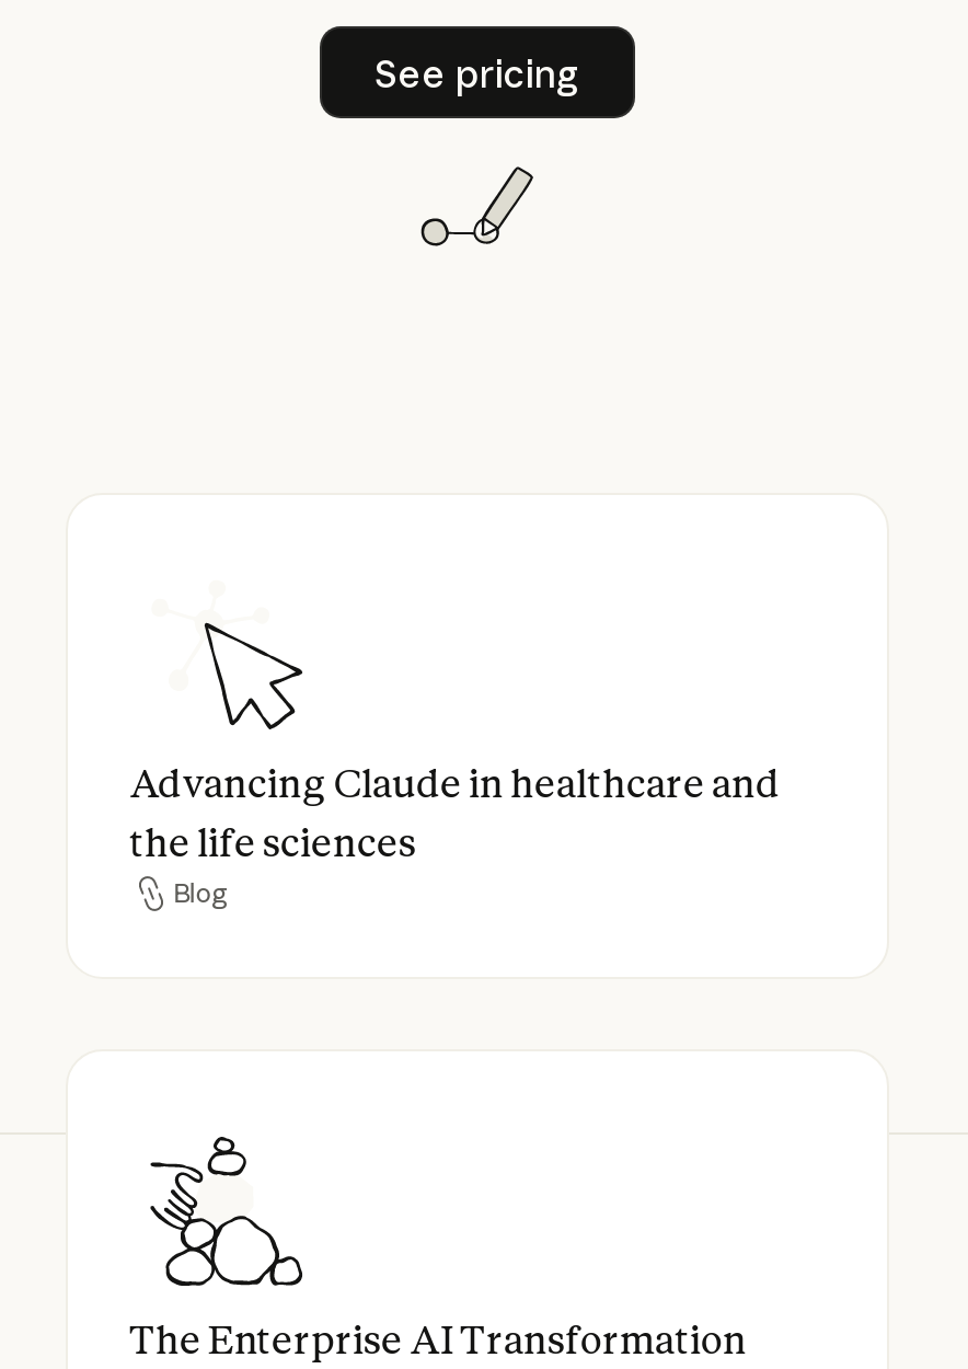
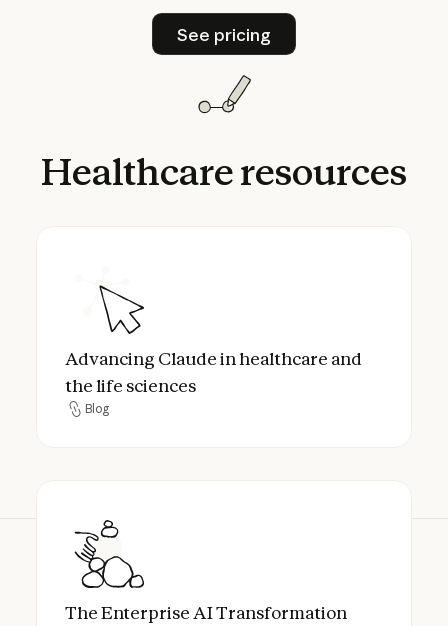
none -> [41,149,407,194] Healthcare resources

